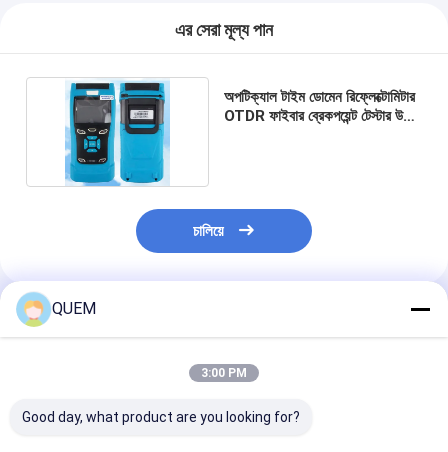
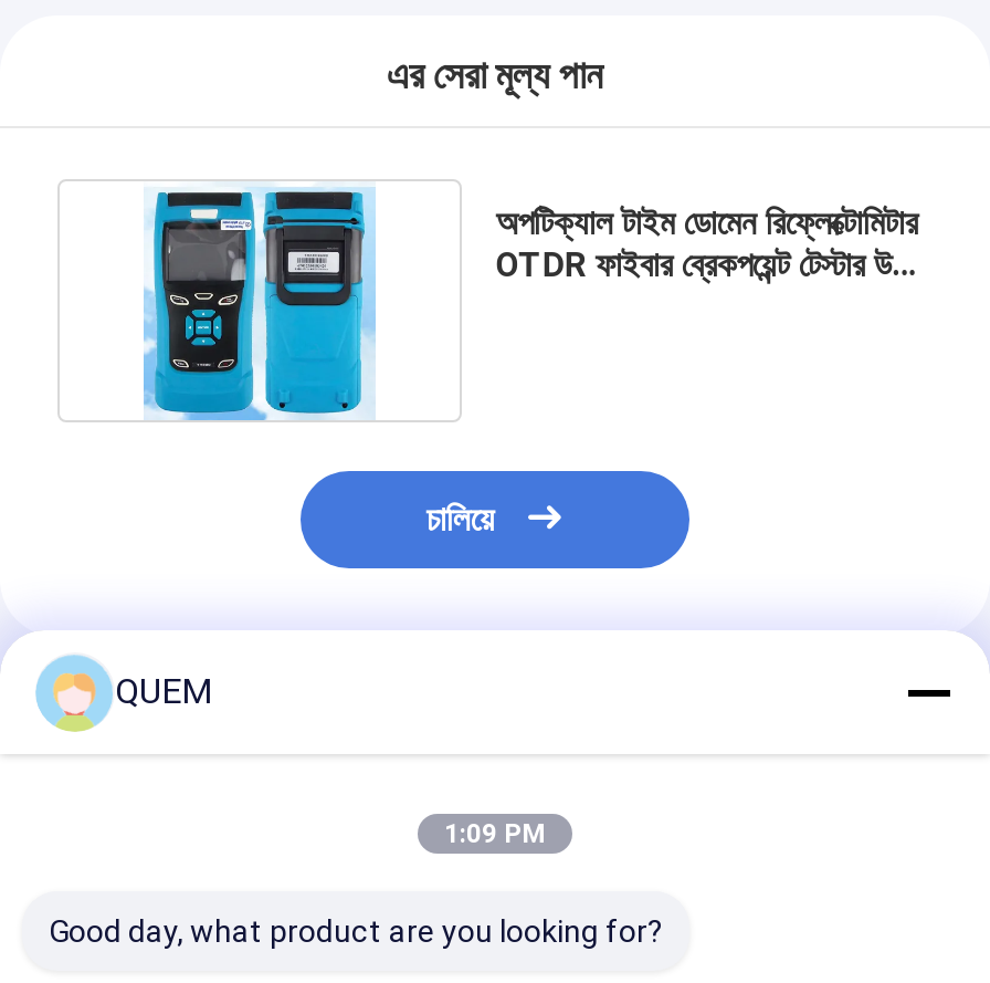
[201,366,247,380] 3:00 PM -> [444,818,546,849] 1:09 PM

